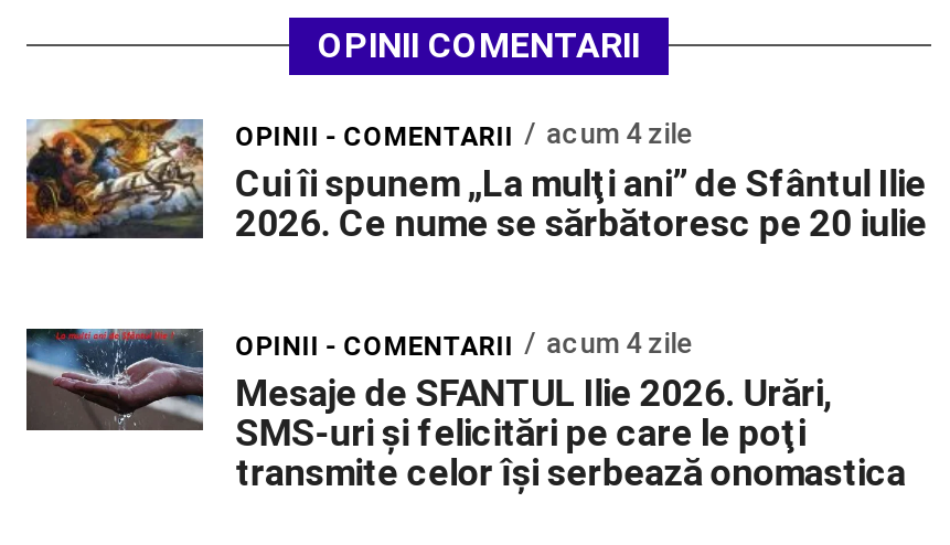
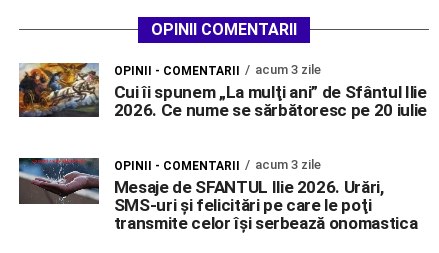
[235,118,692,153] OPINII - COMENTARII acum 4 zile -> [114,62,321,78] OPINII - COMENTARII acum 3 zile
[235,328,692,363] OPINII - COMENTARII acum 4 zile -> [114,157,321,173] OPINII - COMENTARII acum 3 zile

